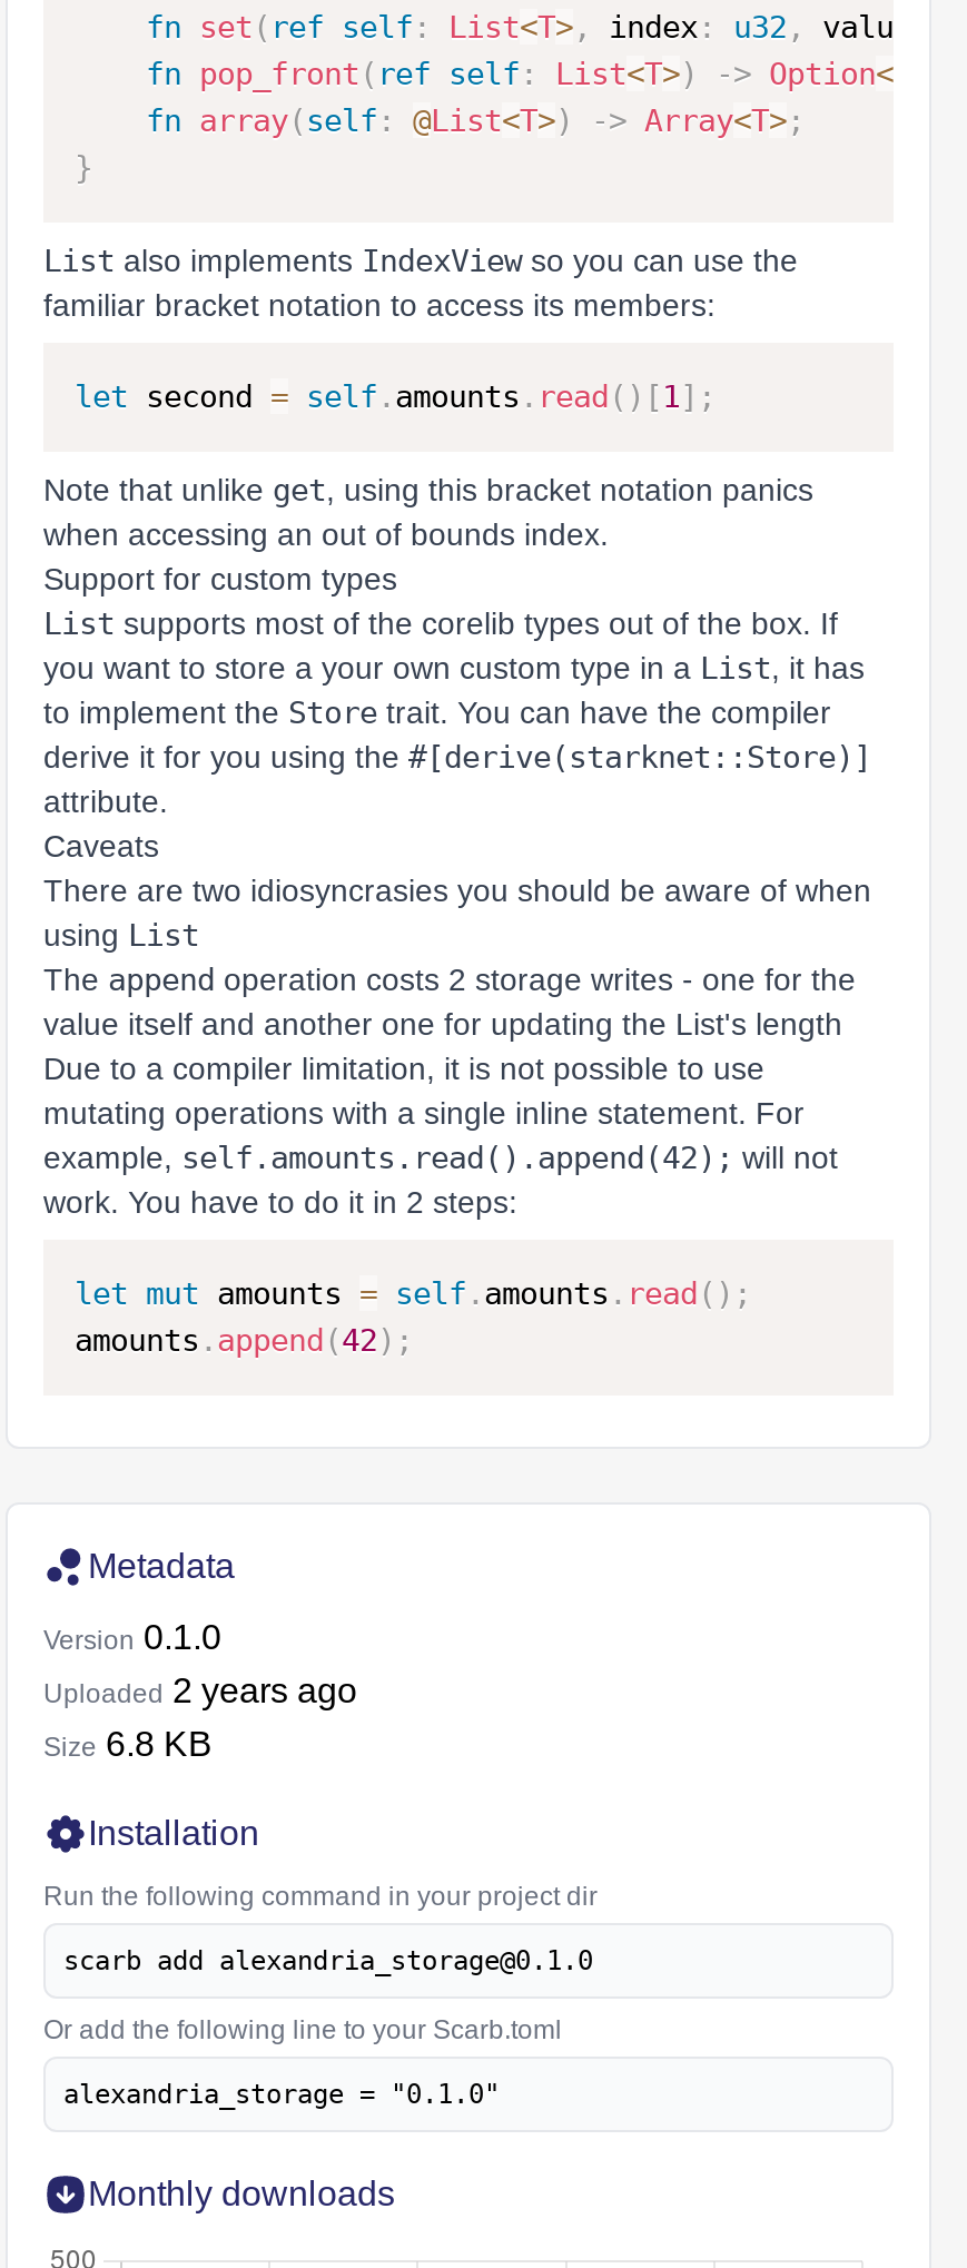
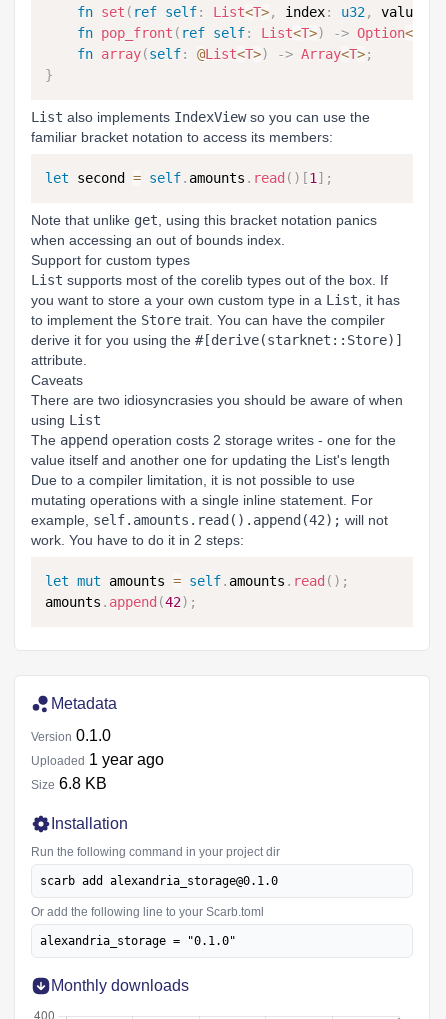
[43,1672,357,1709] Uploaded 2 years ago -> [31,751,164,768] Uploaded 1 year ago

